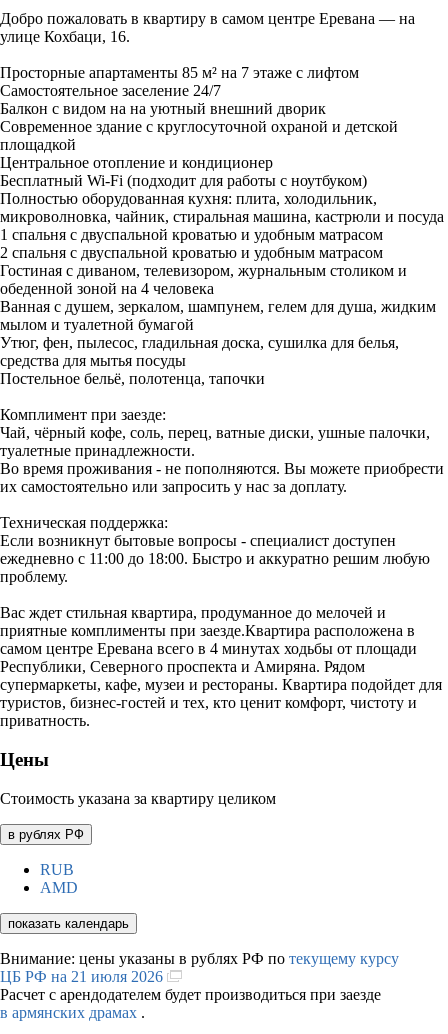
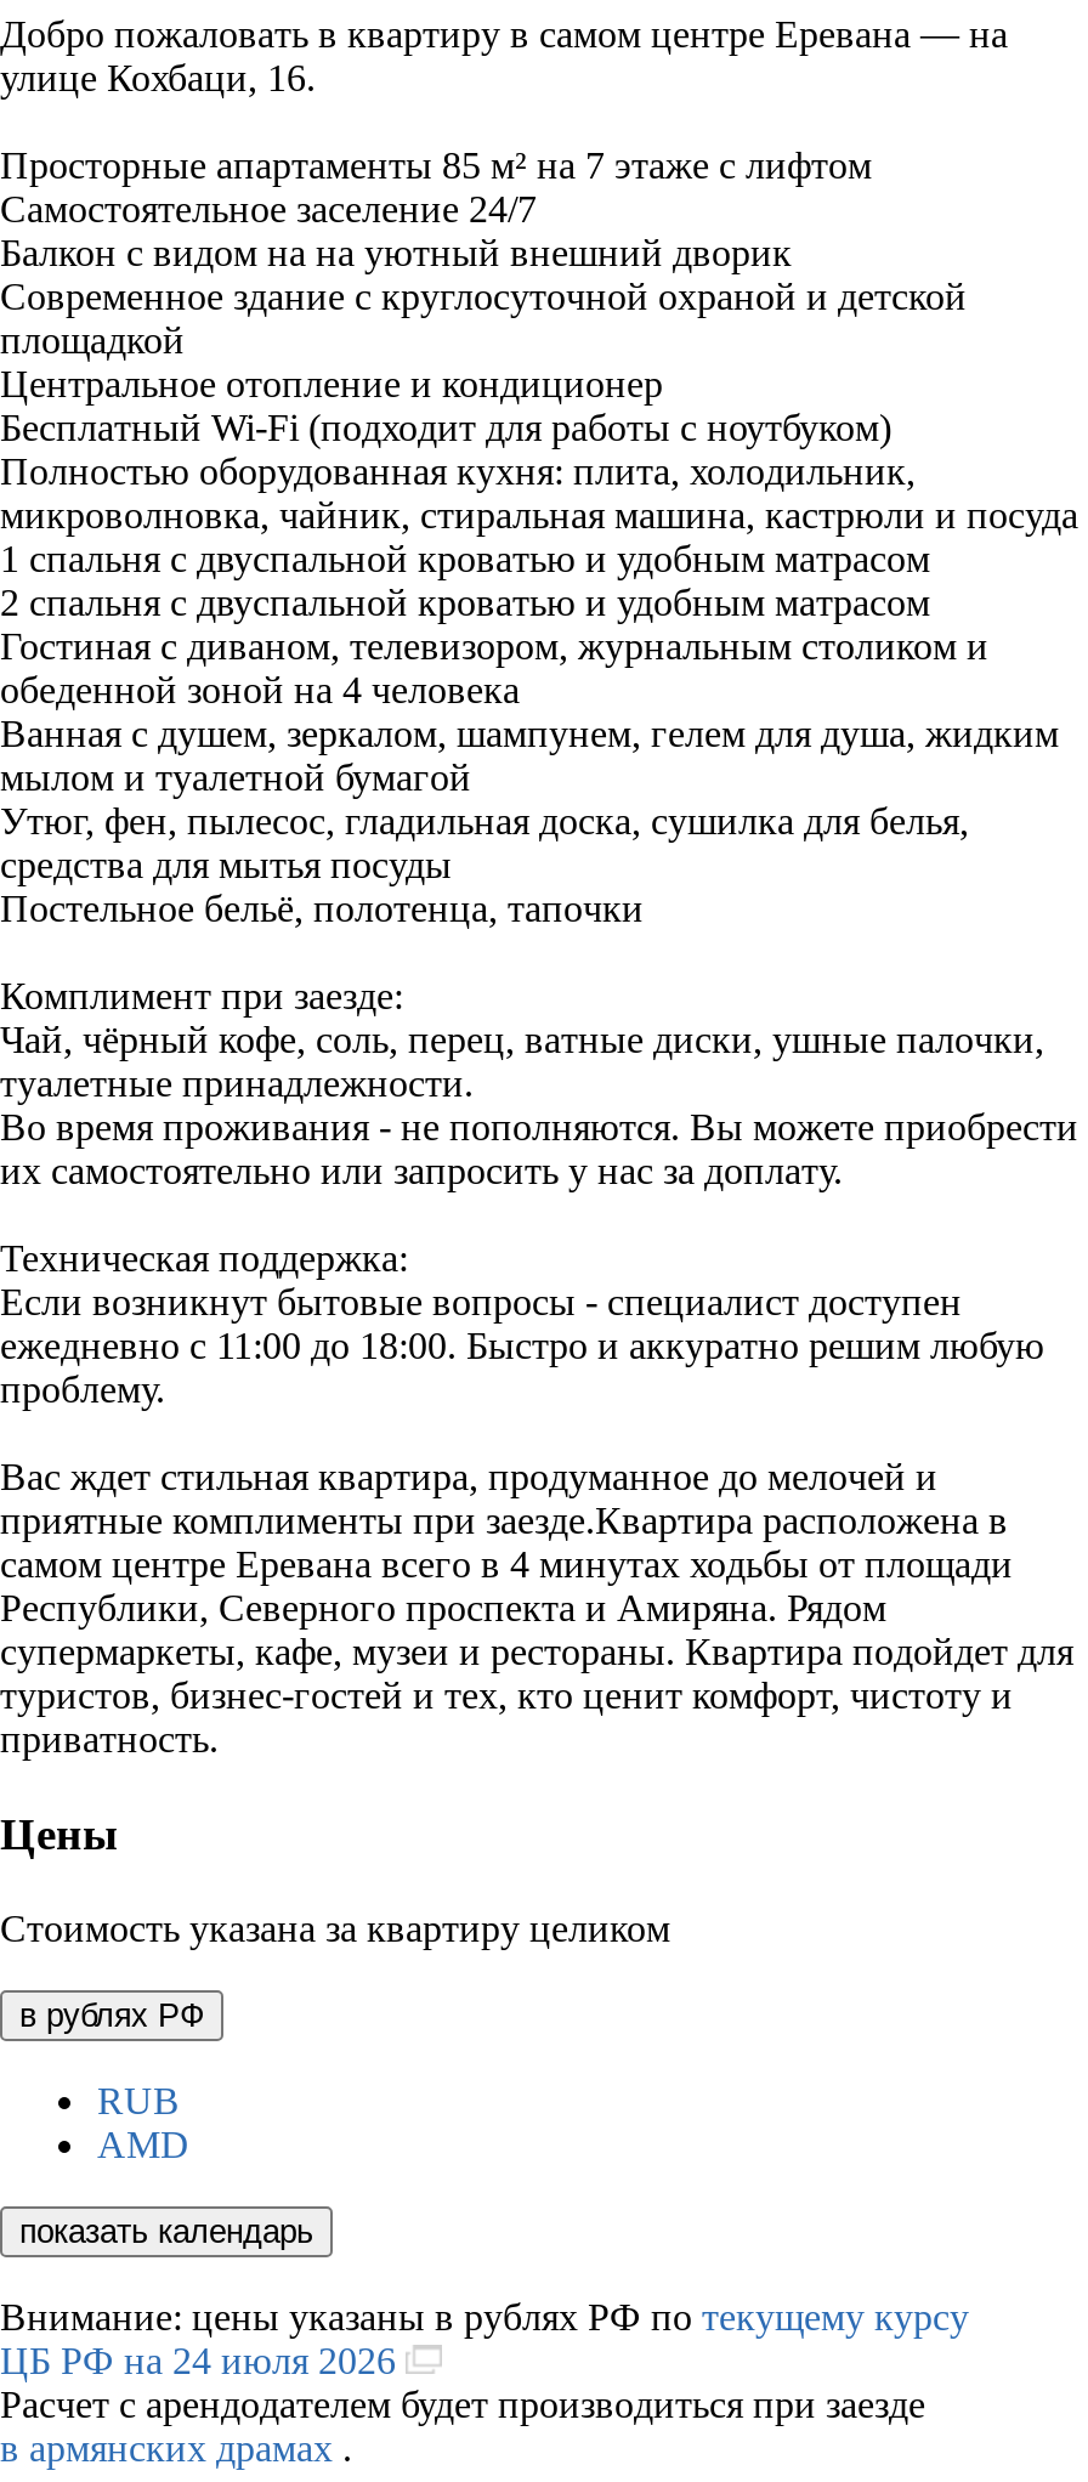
[0,967,167,984] ЦБ РФ на 21 июля 2026 -> [0,2339,406,2380] ЦБ РФ на 24 июля 2026

